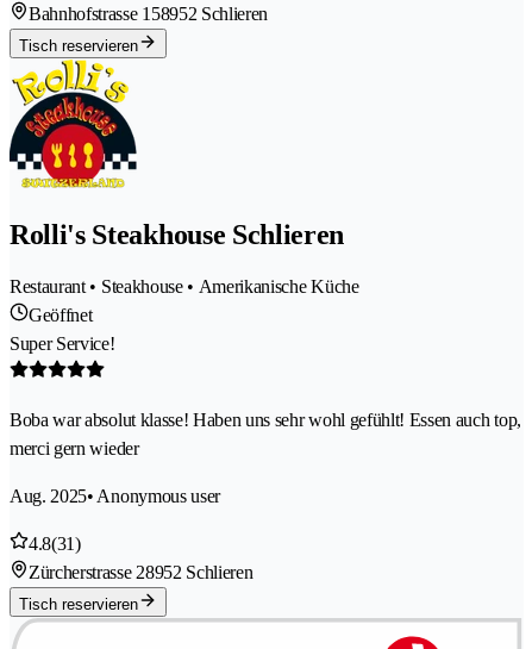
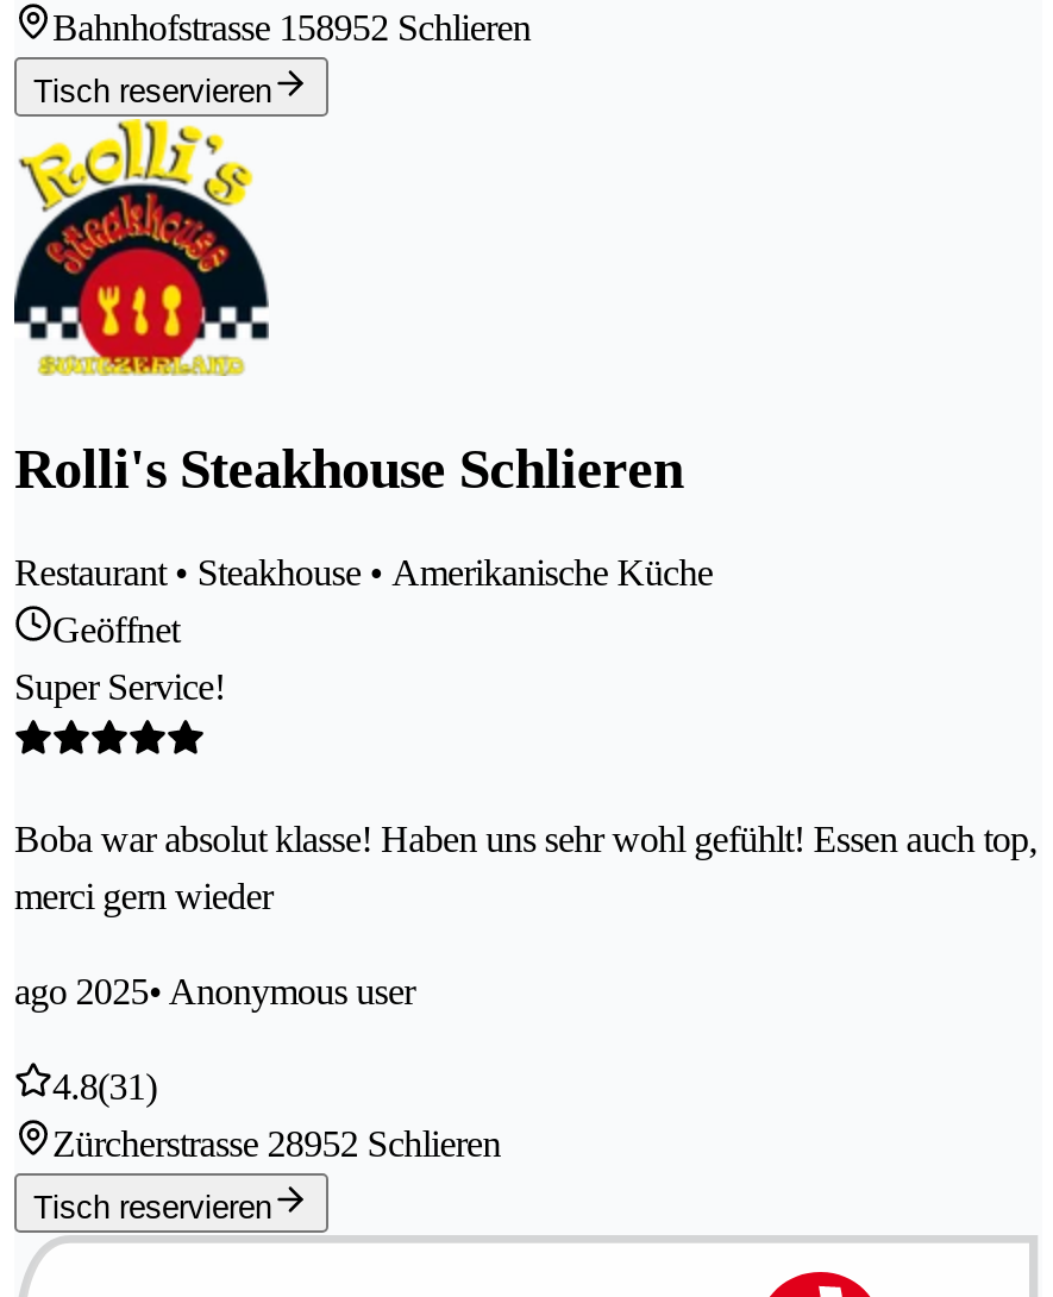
[10,486,220,506] Aug. 2025• Anonymous user -> [14,971,415,1011] ago 2025• Anonymous user

